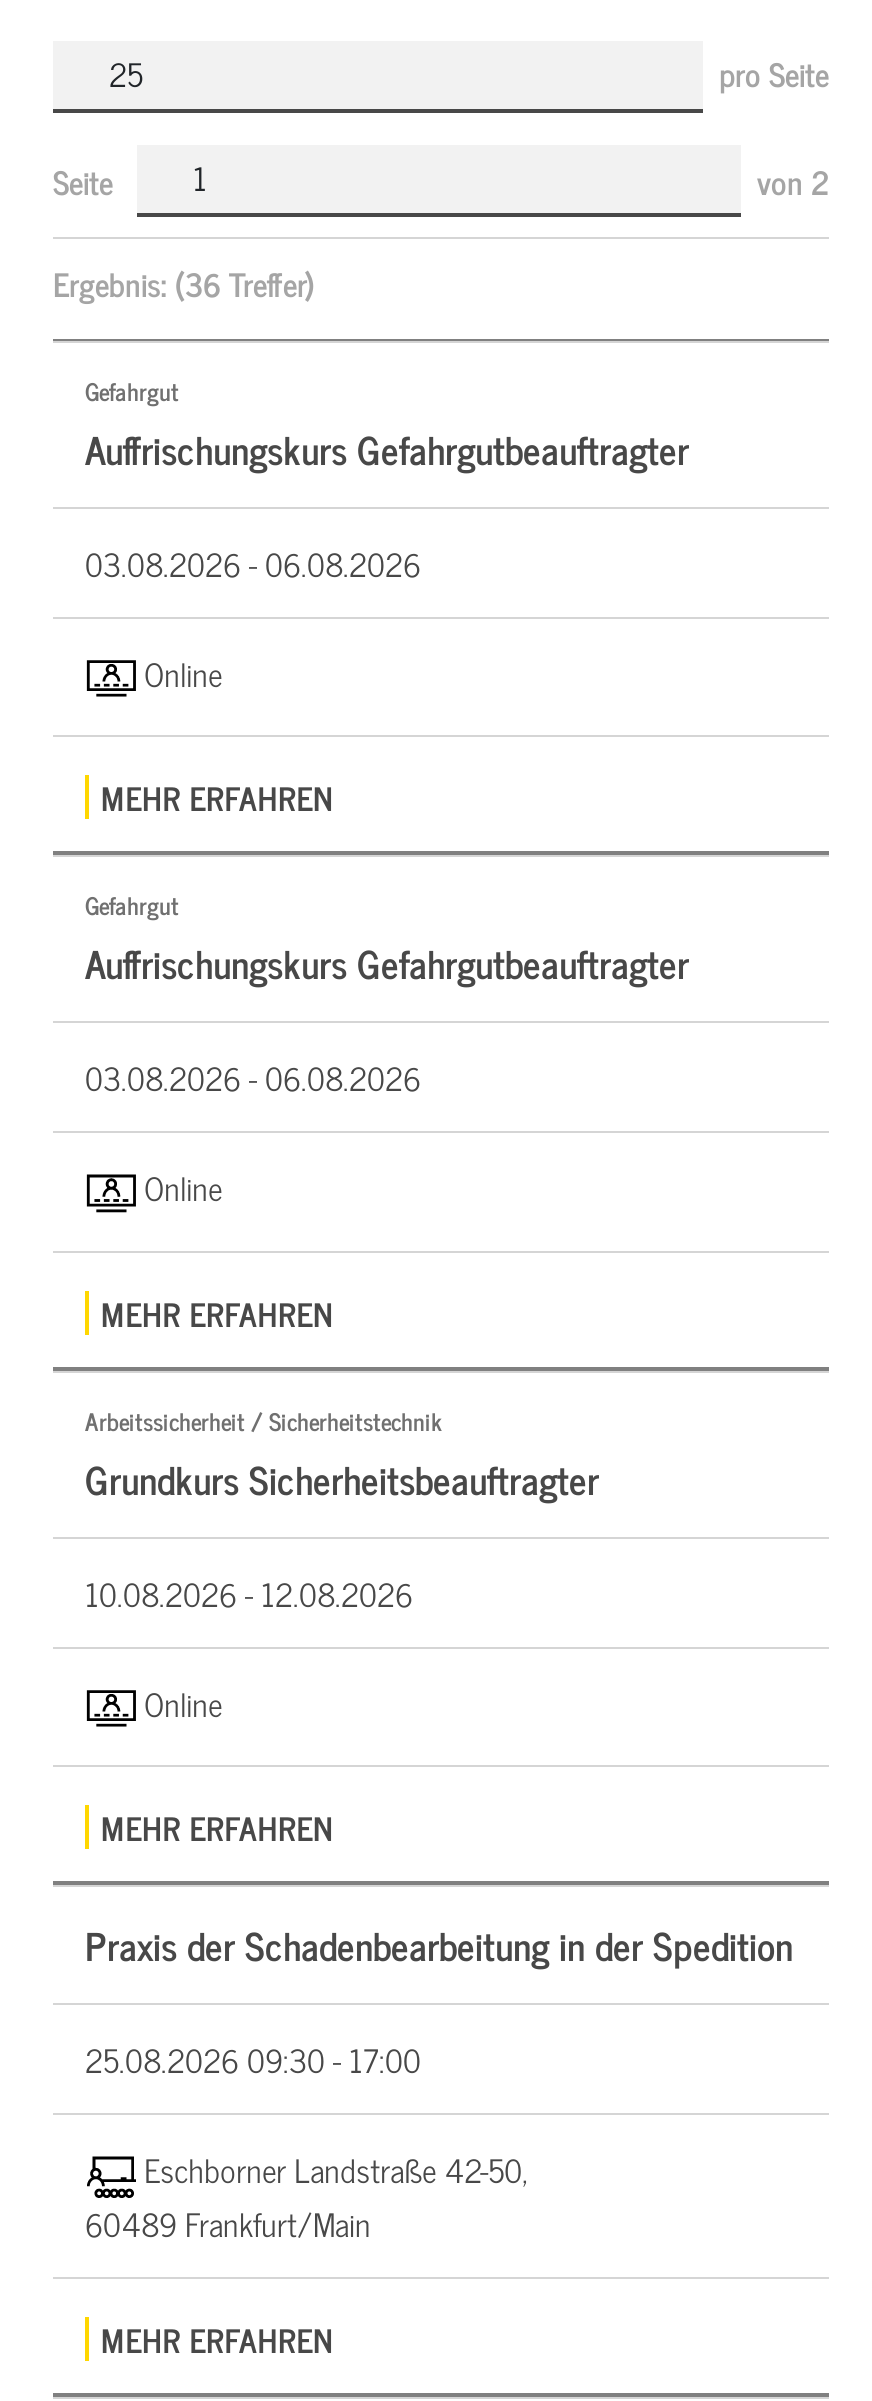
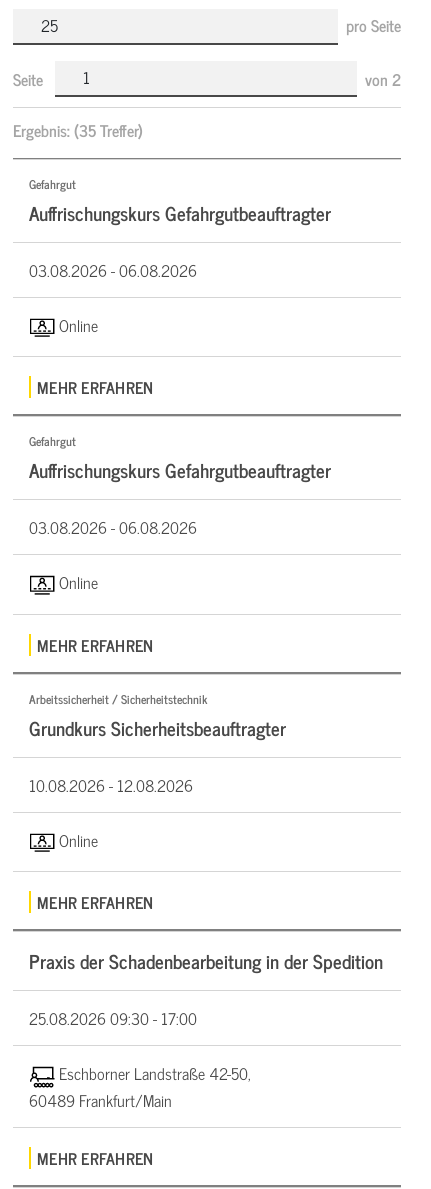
[53,256,315,308] Ergebnis: (36 Treffer) -> [13,117,143,143] Ergebnis: (35 Treffer)

